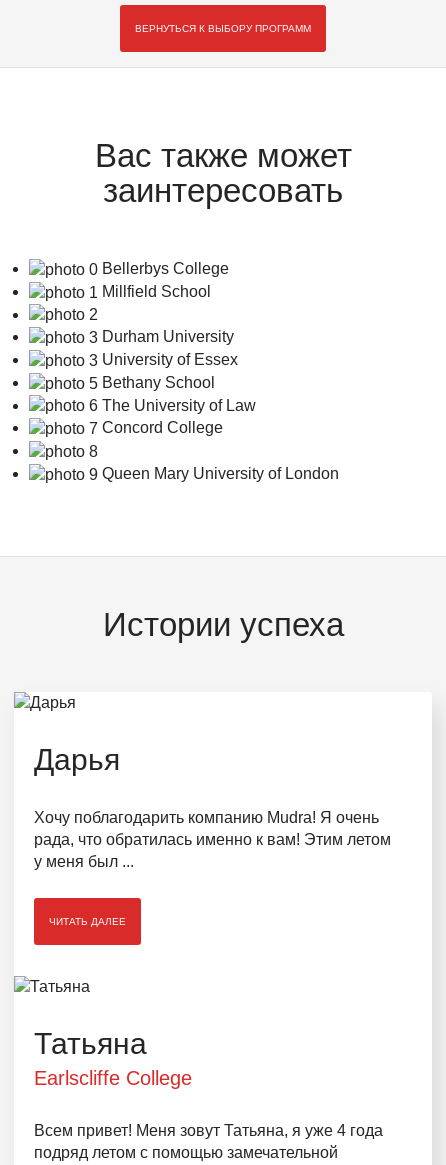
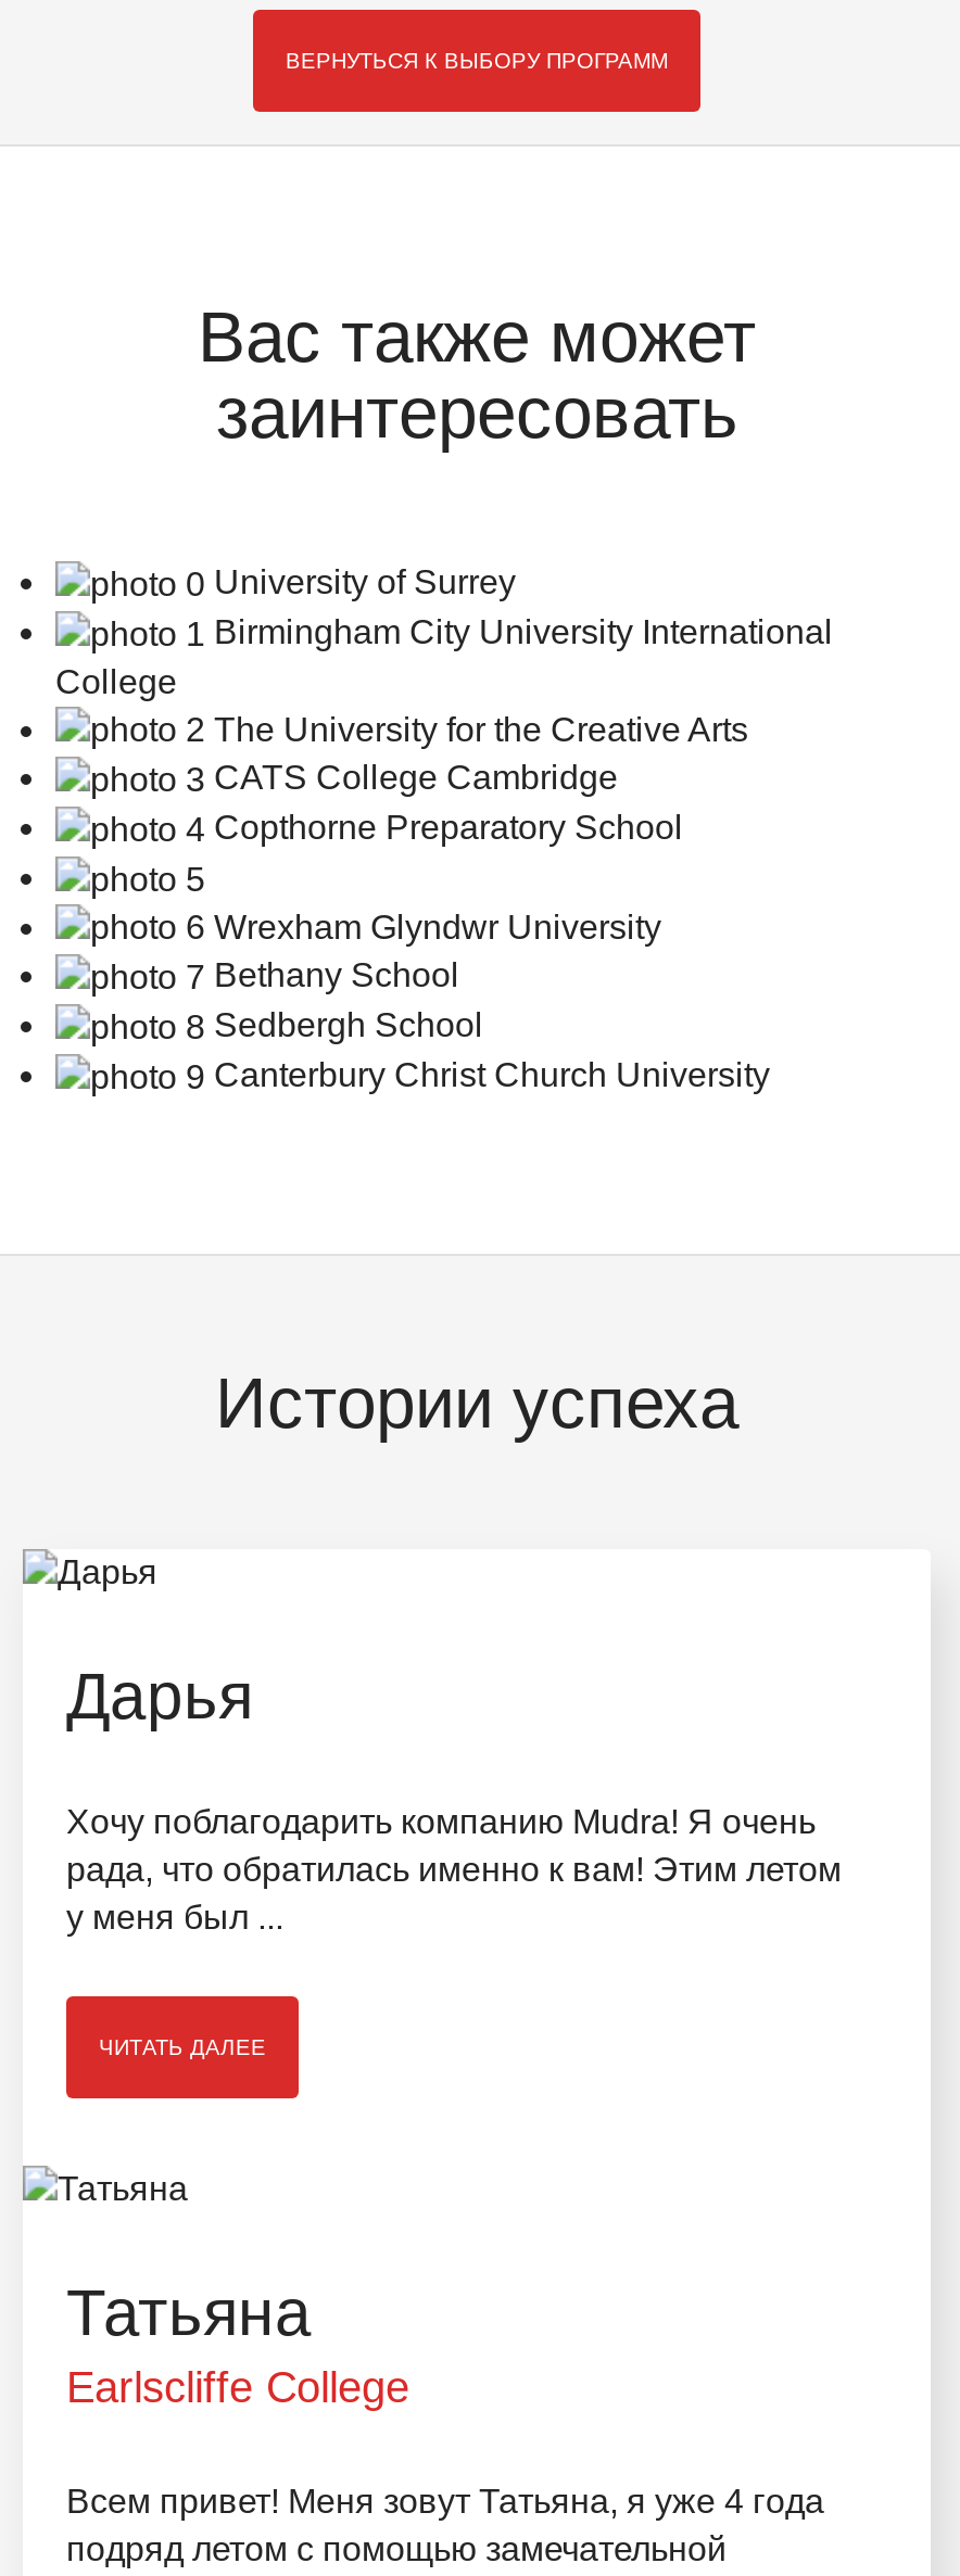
moved [29,258,215,437] -> [55,707,459,1095]: [image] | Bethany School
[102,260,229,300] Bellerbys College | Millfield School -> [55,563,833,846] University of Surrey | Birmingham City University International | College | The University for the Creative Arts | CATS College Cambridge | Copthorne Preparatory School
[102,328,238,368] Durham University | University of Essex -> [214,908,661,945] Wrexham Glyndwr University
[102,397,339,482] The University of Law | Concord College | Queen Mary University of London -> [214,1007,770,1093] Sedbergh School | Canterbury Christ Church University

